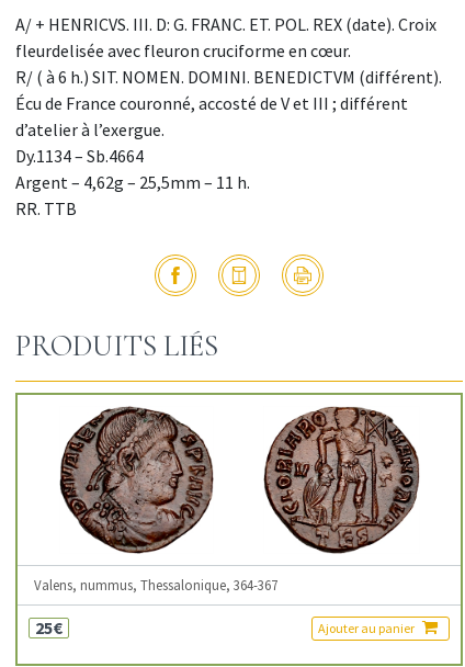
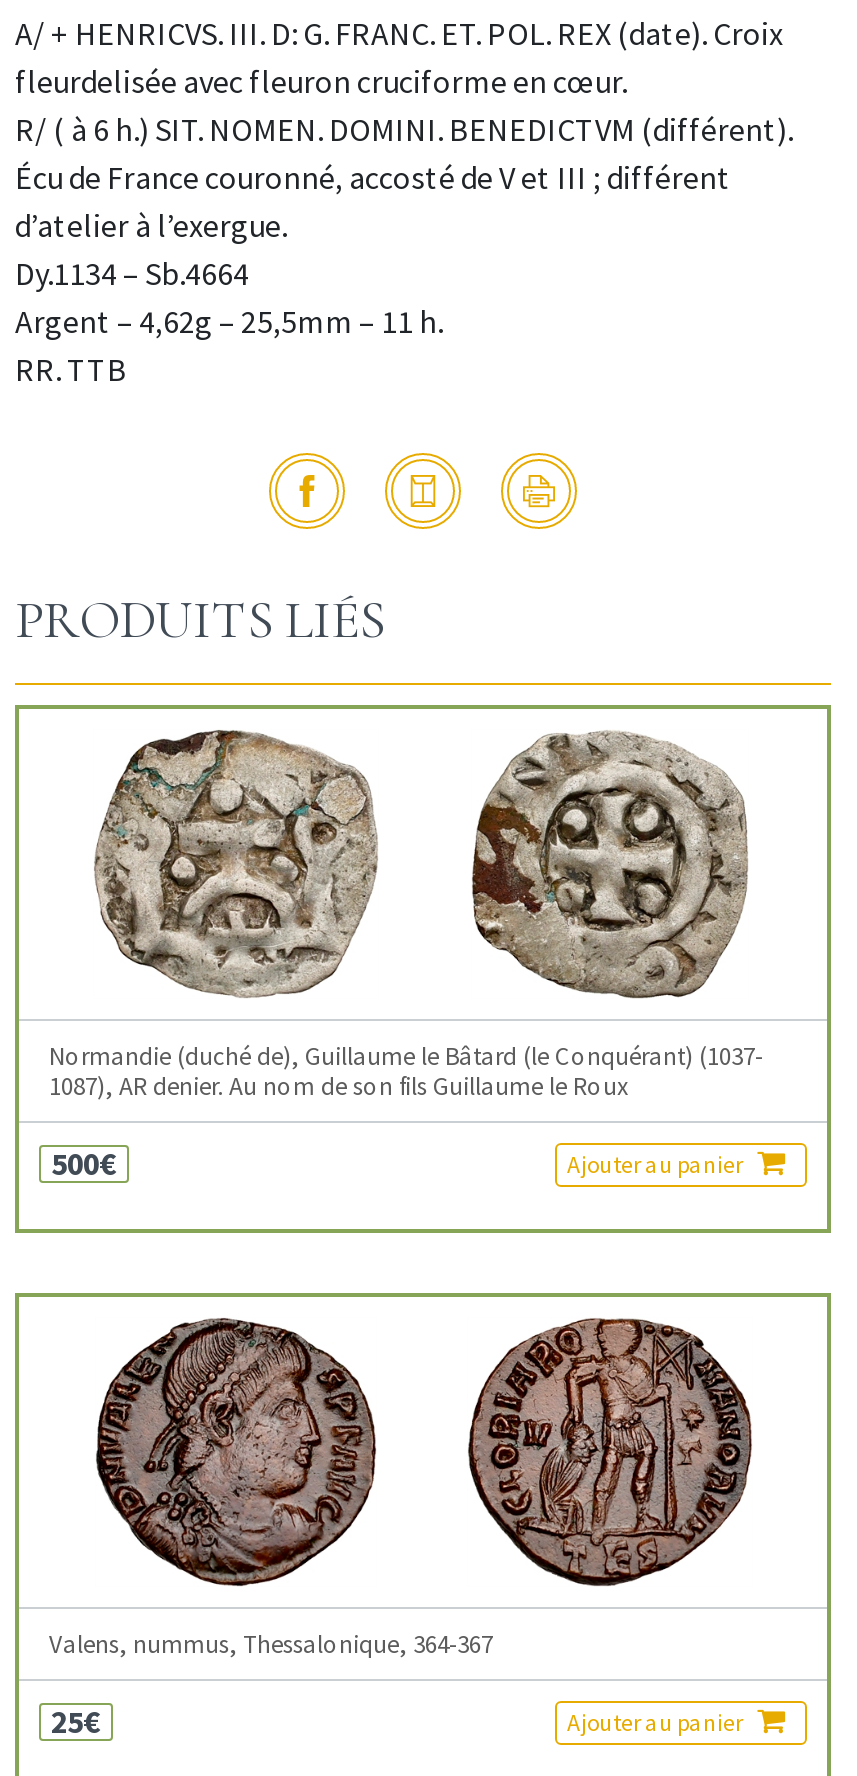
none -> [49,729,763,1184] [image] | Normandie (duché de), Guillaume le Bâtard (le Conquérant) (1037- | 1087), AR denier. Au nom de son fils Guillaume le Roux | 500€ | Ajouter au panier
none -> [471,733,749,1001] [image]

